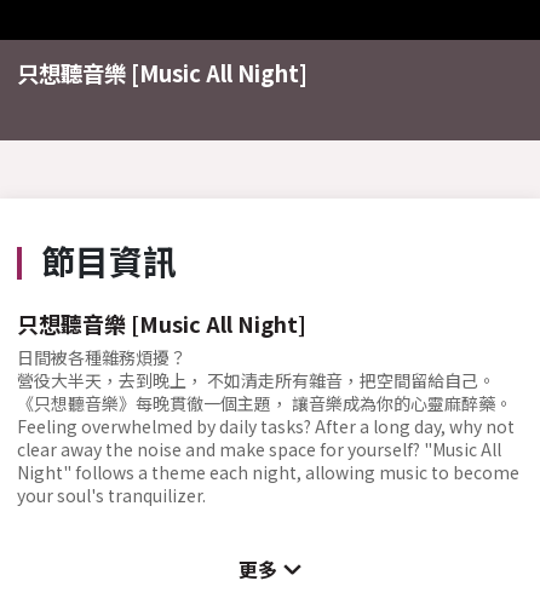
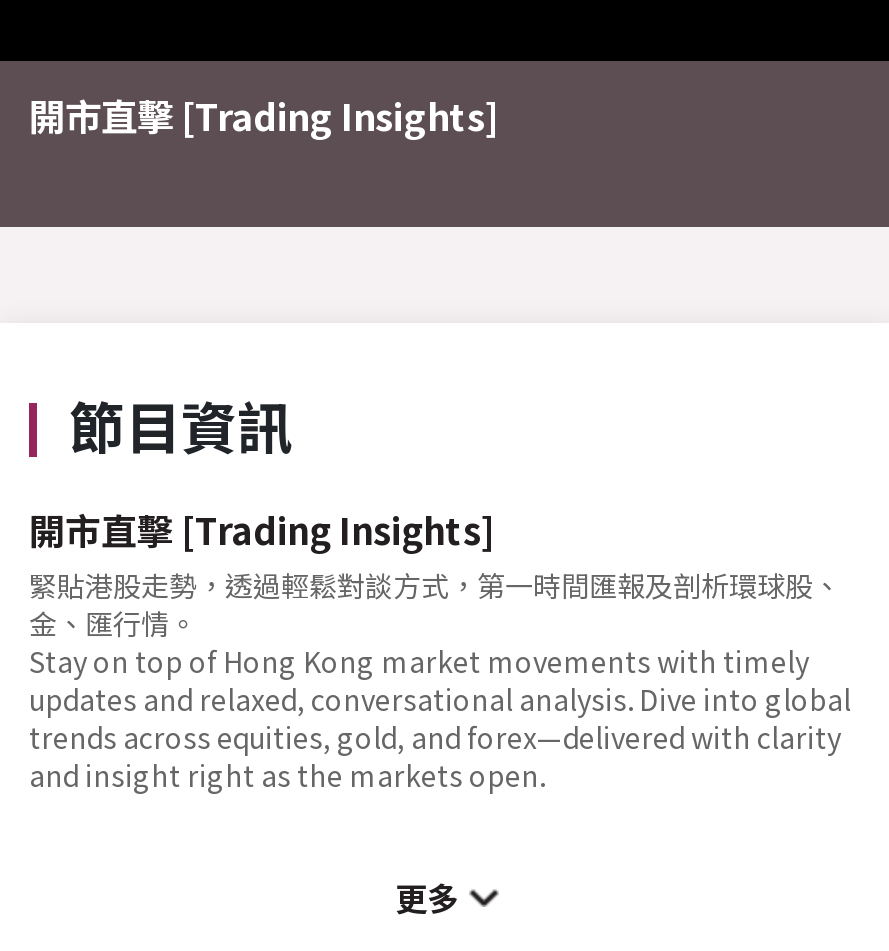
[17,57,308,89] 只想聽音樂 [Music All Night] -> [29,89,499,141] 開市直擊 [Trading Insights]
[17,308,519,507] 只想聽音樂 [Music All Night] | 日間被各種雜務煩擾？ | 營役大半天，去到晚上， 不如清走所有雜音，把空間留給自己。 | 《只想聽音樂》每晚貫徹一個主題， 讓音樂成為你的心靈麻醉藥。 | Feeling overwhelmed by daily tasks? After a long day, why not | clear away the noise and make space for yourself? "Music All | Night" follows a theme each night, allowing music to become | your soul's tranquilizer. -> [29,503,851,795] 開市直擊 [Trading Insights] | 緊貼港股走勢，透過輕鬆對談方式，第一時間匯報及剖析環球股、 | 金、匯行情。 | Stay on top of Hong Kong market movements with timely | updates and relaxed, conversational analysis. Dive into global | trends across equities, gold, and forex—delivered with clarity | and insight right as the markets open.

